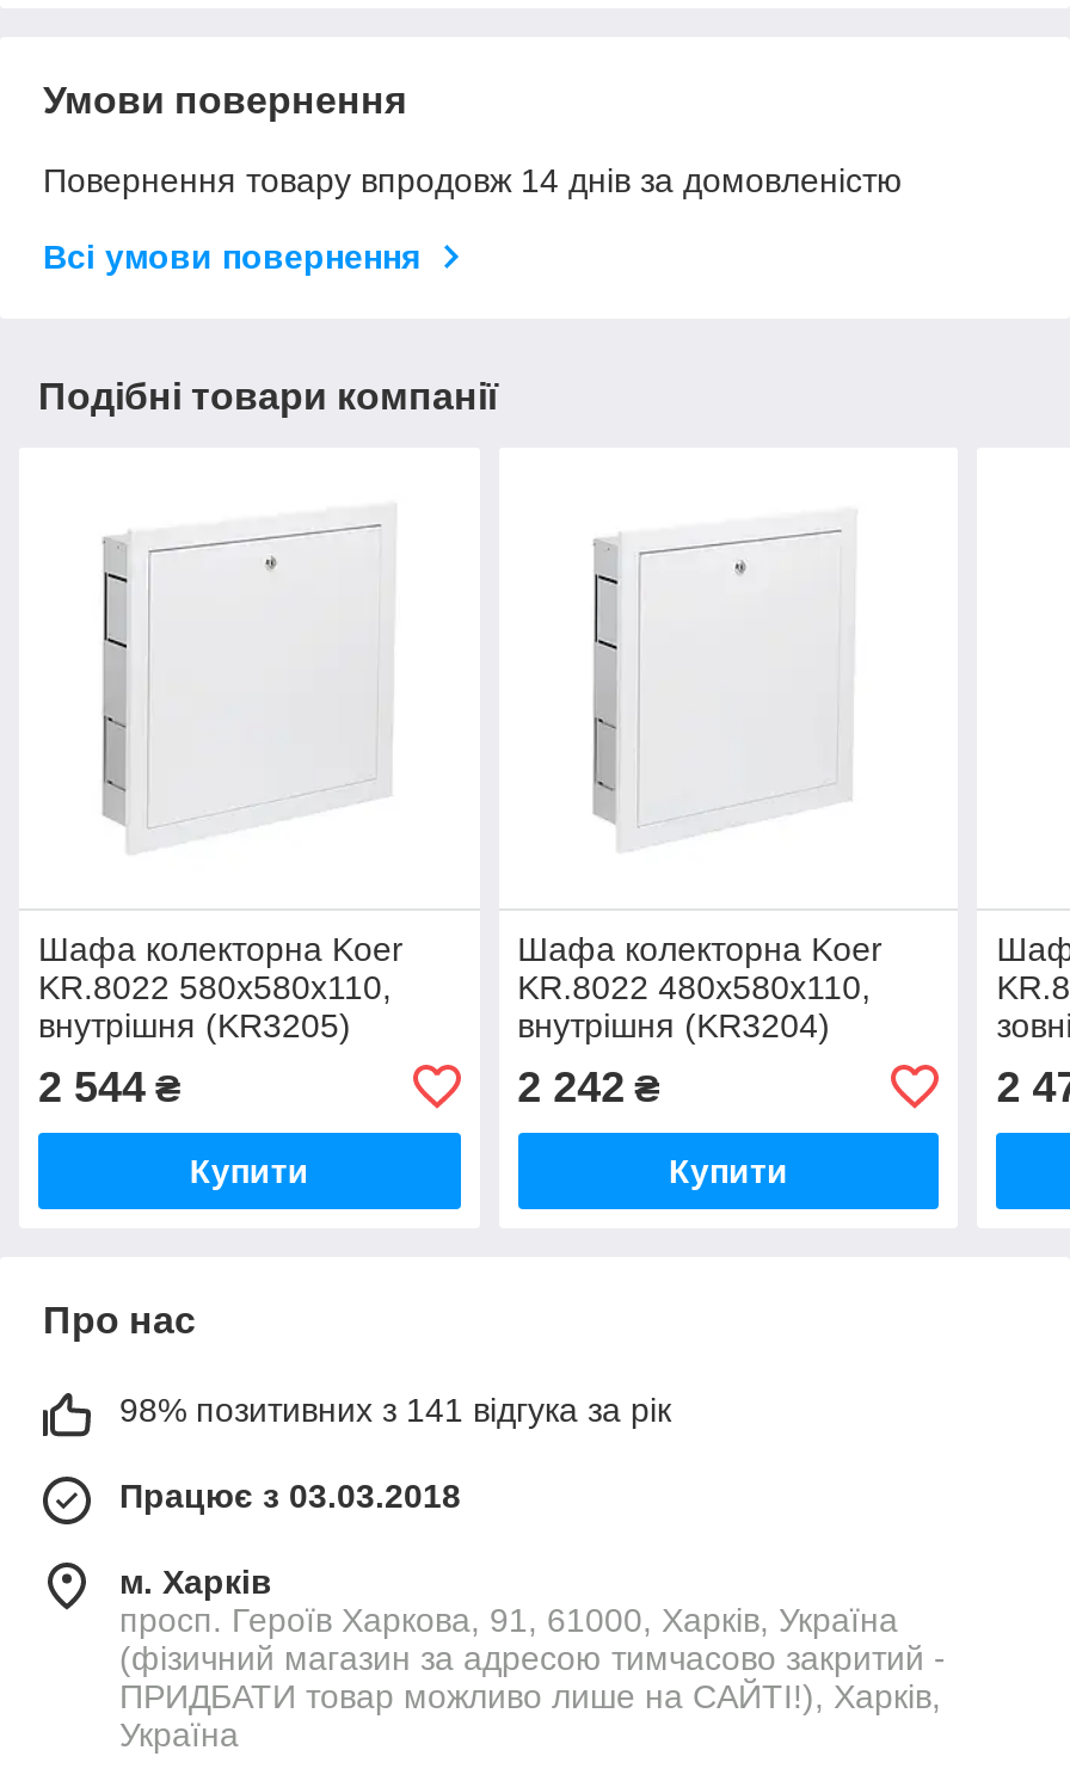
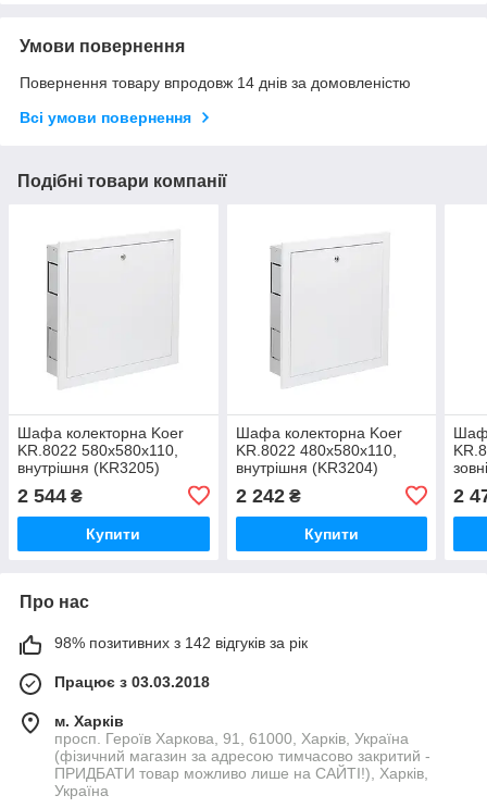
[119,1390,671,1428] 98% позитивних з 141 відгука за рік -> [54,634,308,651] 98% позитивних з 142 відгуків за рік

